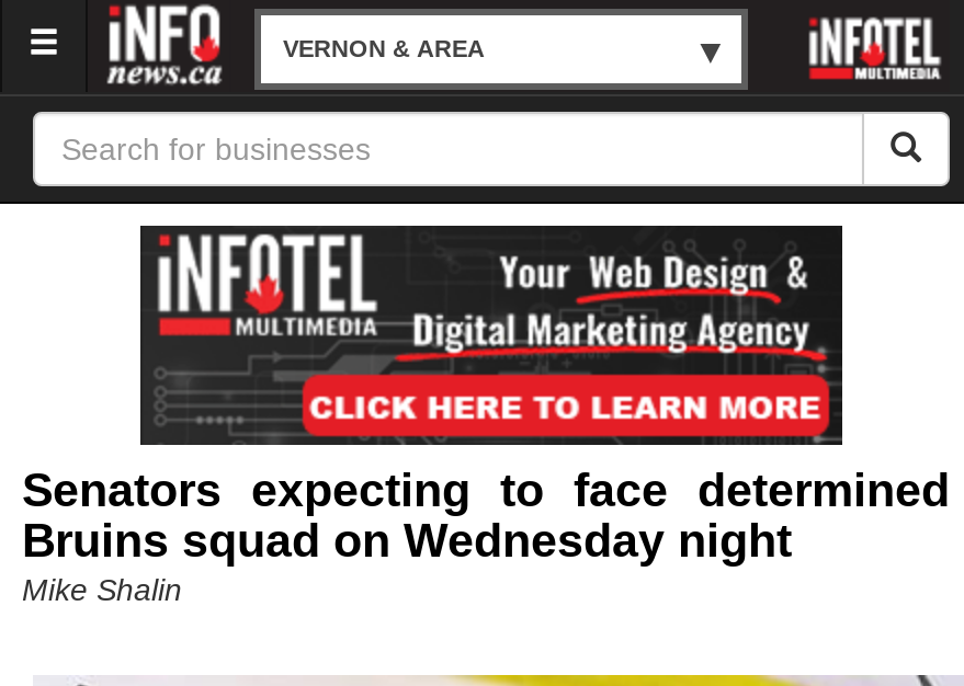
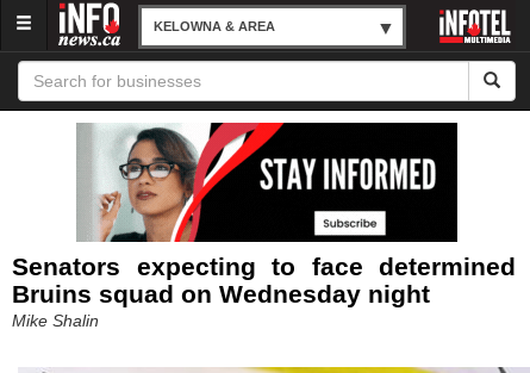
[283,35,485,61] VERNON & AREA -> [154,19,275,33] KELOWNA & AREA
[140,224,842,447] [image] -> [77,122,456,243] [image]

